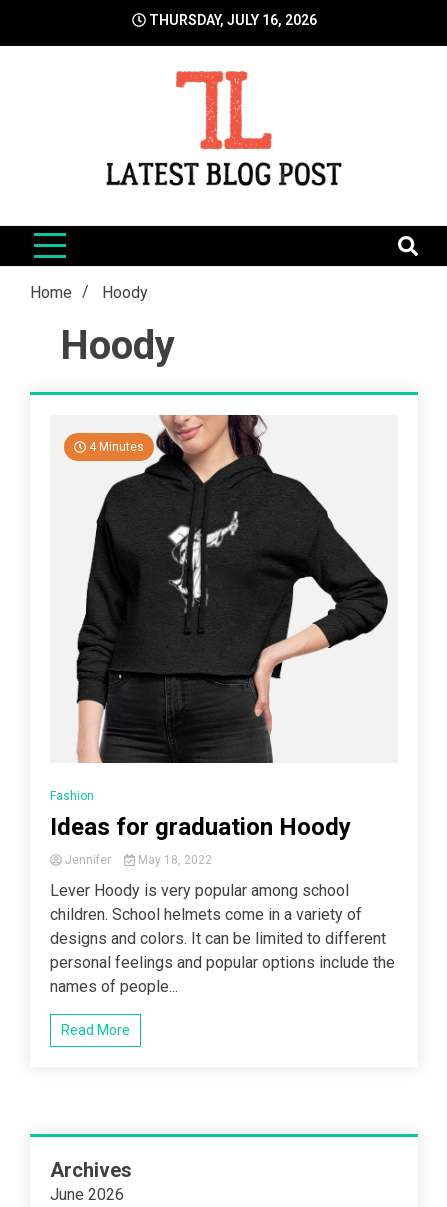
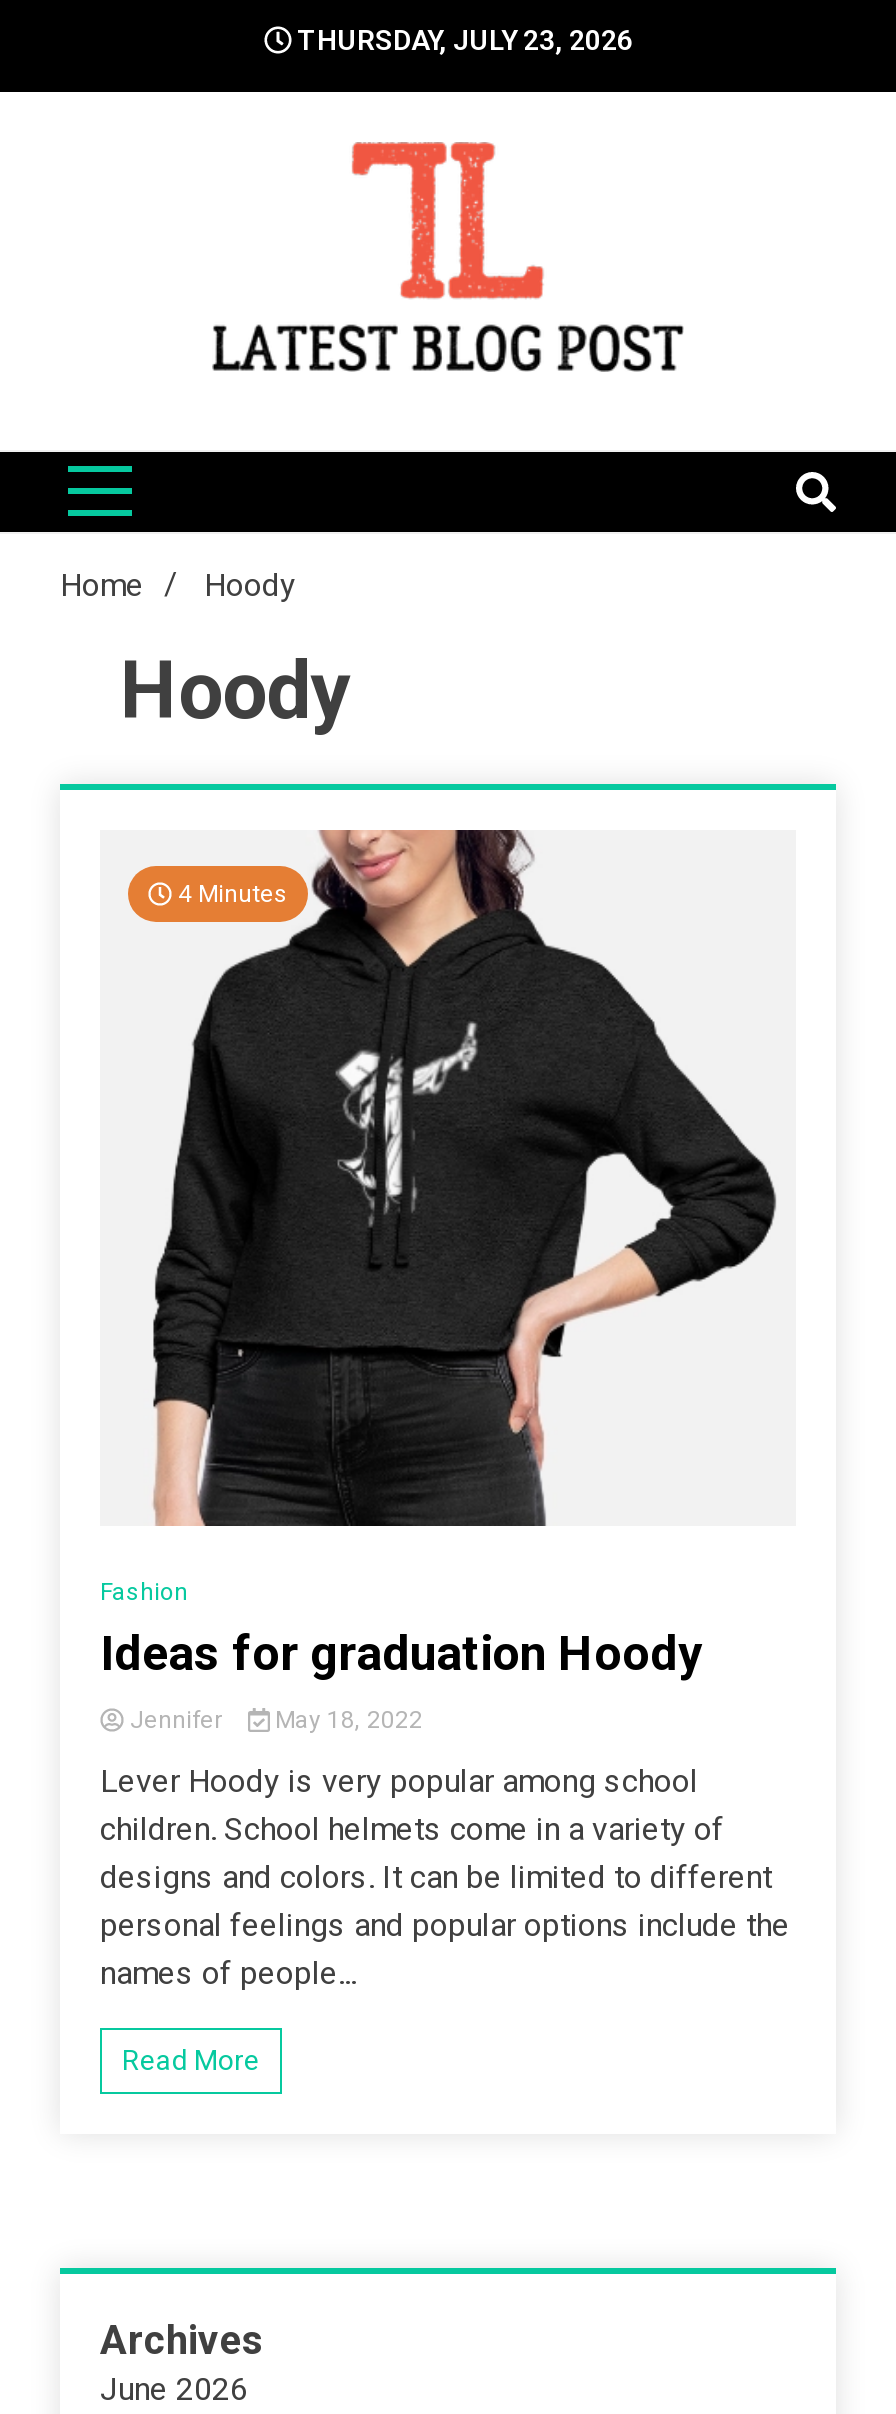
[145,12,316,28] THURSDAY, JULY 16, 2026 -> [291,24,633,56] THURSDAY, JULY 23, 2026

